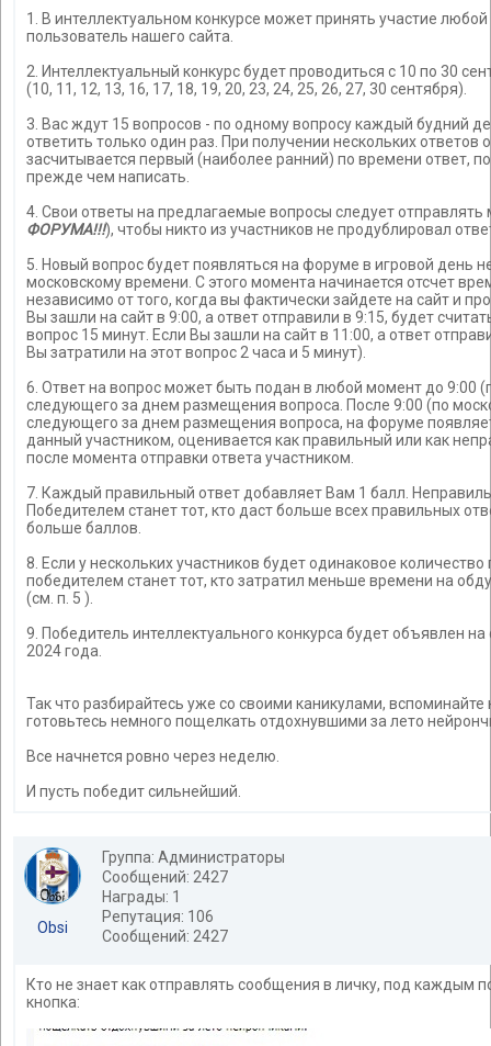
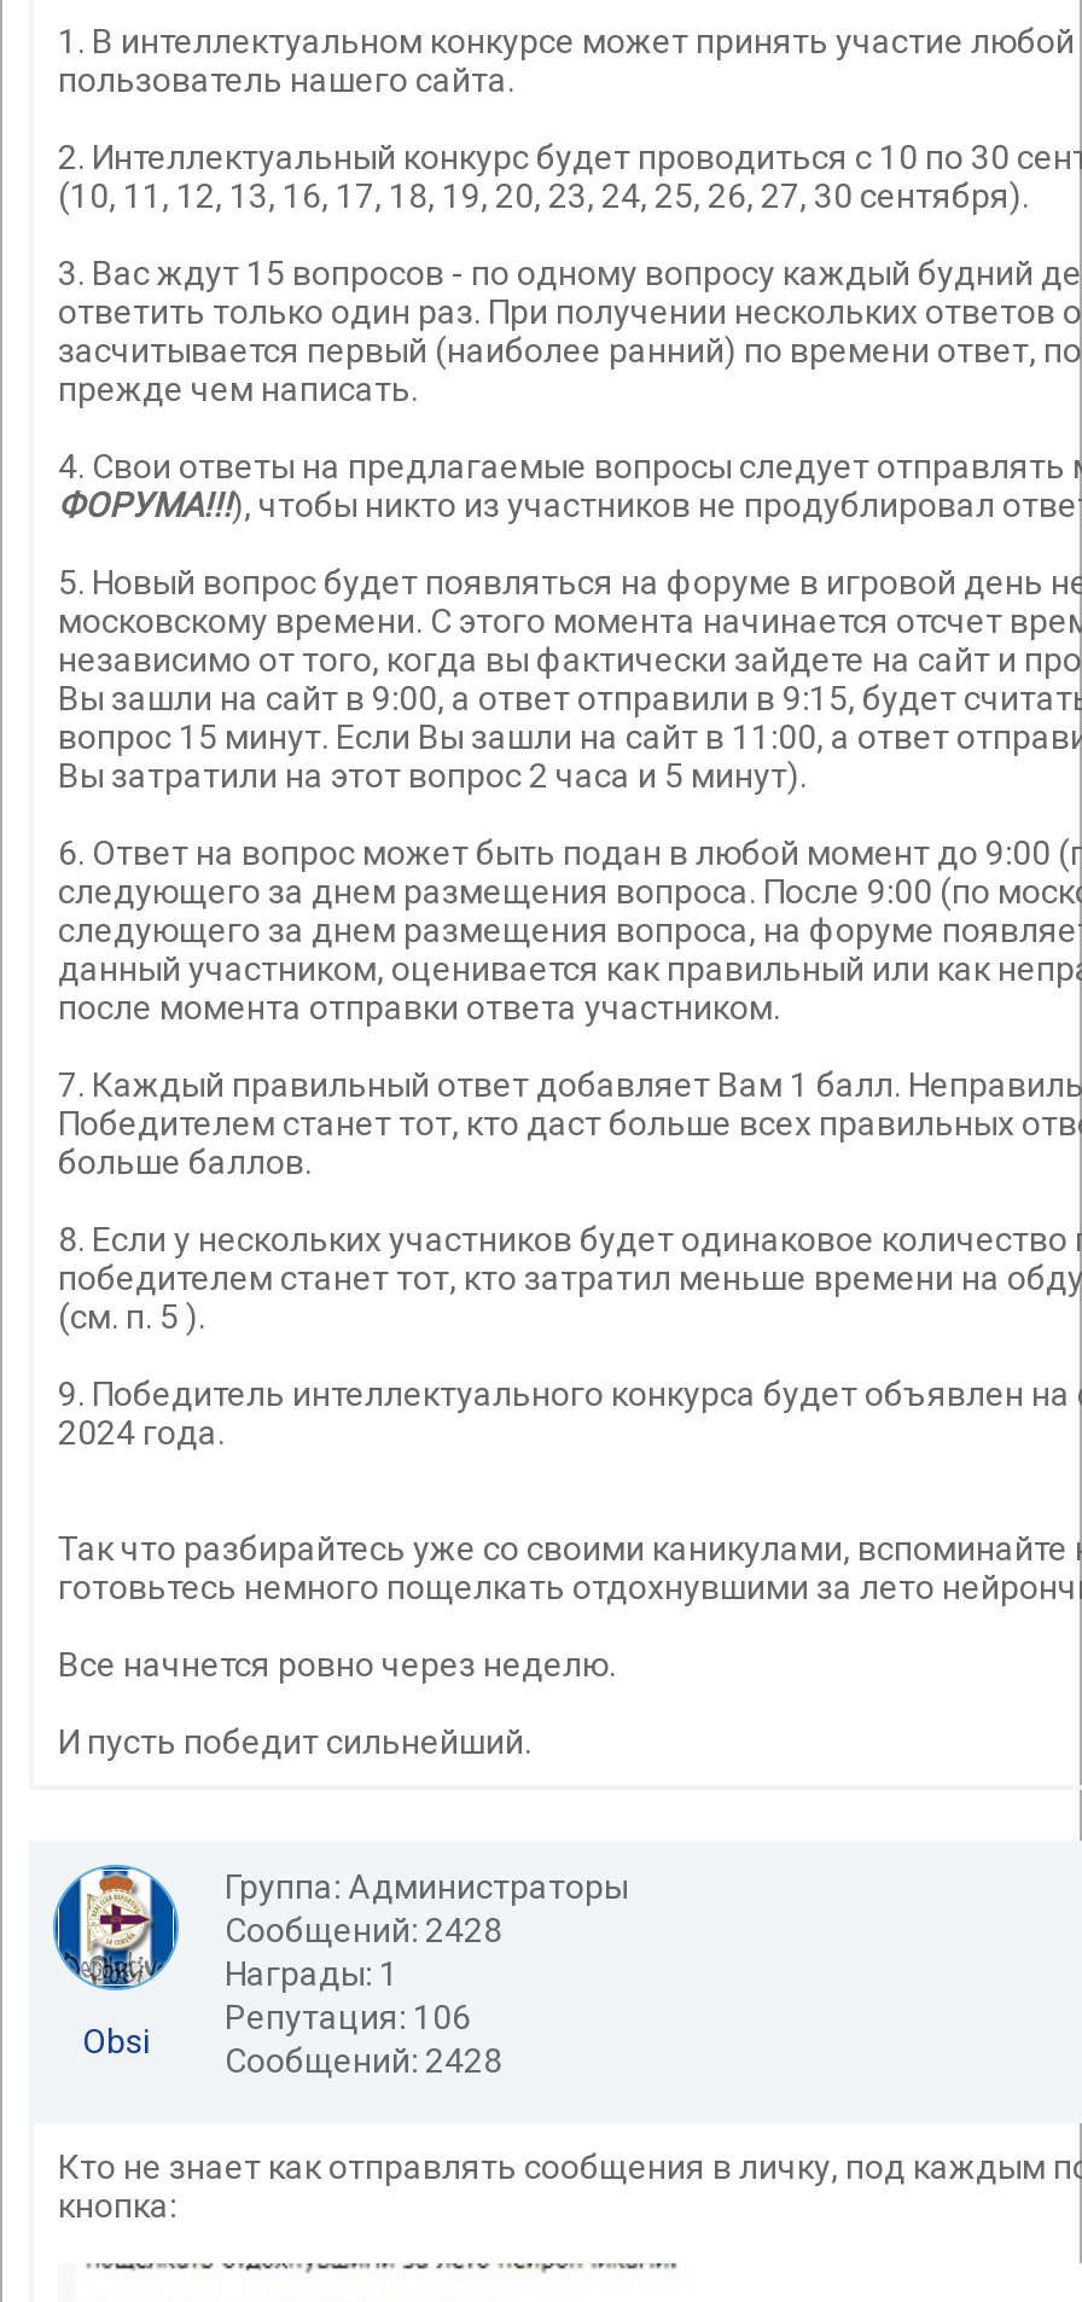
[102,868,228,886] Сообщений: 2427 -> [225,1911,502,1949] Сообщений: 2428
[37,919,228,945] Obsi Сообщений: 2427 -> [82,2022,502,2080] Obsi Сообщений: 2428

